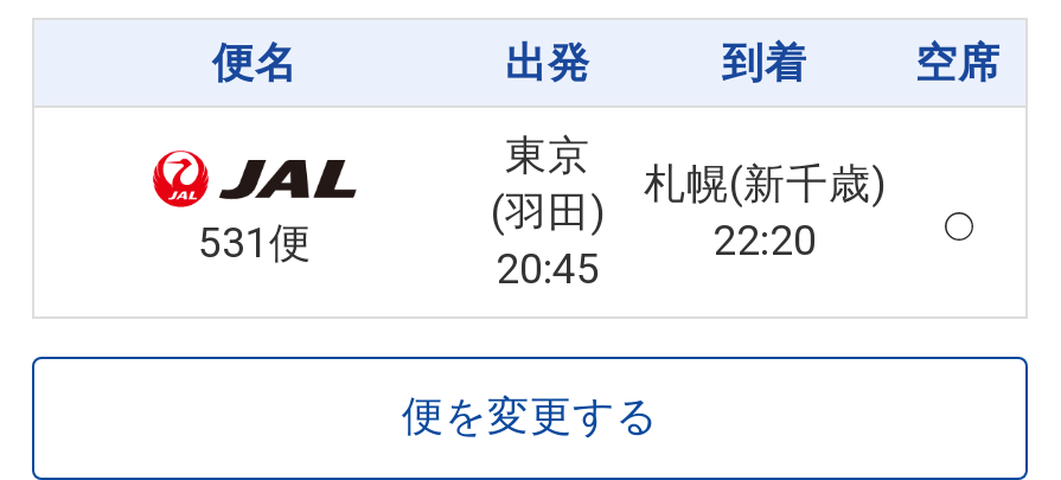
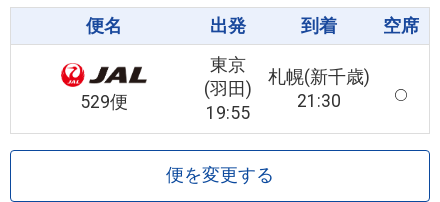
[198,219,312,266] 531便 -> [80,92,128,112] 529便
[712,217,817,264] 22:20 -> [297,91,341,111] 21:30
[496,245,600,293] 20:45 -> [205,103,249,123] 19:55

